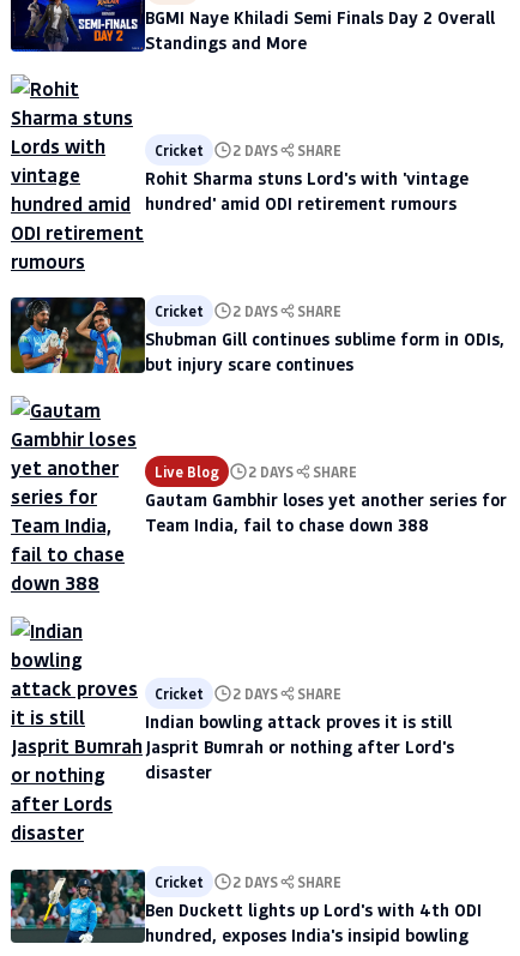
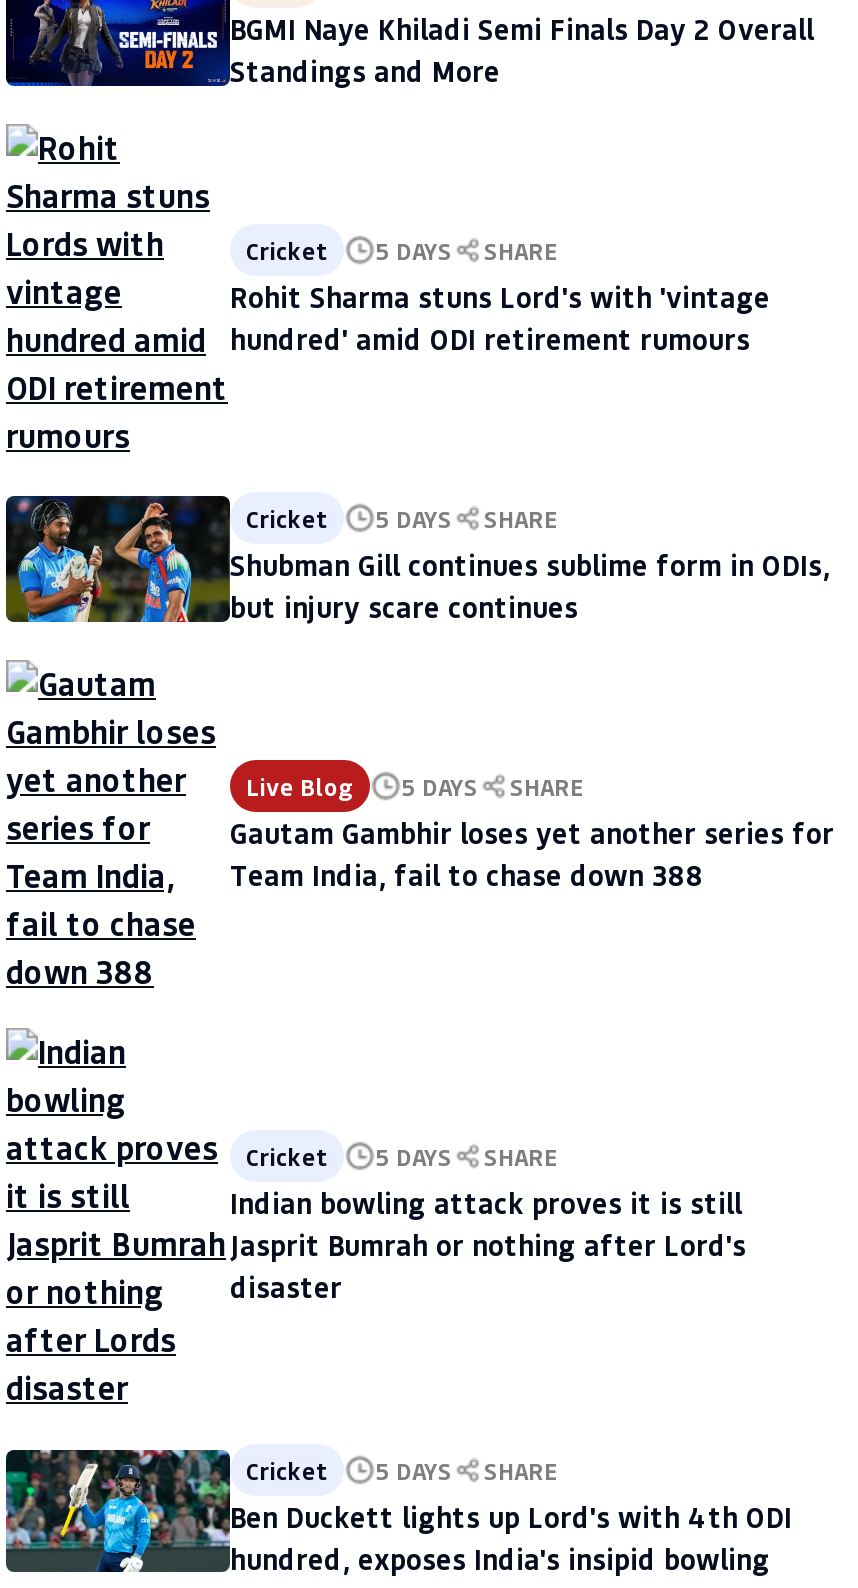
[155,140,341,159] Cricket 2 DAYS SHARE -> [246,233,558,265] Cricket 5 DAYS SHARE
[155,301,341,320] Cricket 2 DAYS SHARE -> [246,501,558,533] Cricket 5 DAYS SHARE
[155,461,357,481] Live Blog 2 DAYS SHARE -> [246,769,584,801] Live Blog 5 DAYS SHARE
[155,684,341,703] Cricket 2 DAYS SHARE -> [246,1140,558,1172] Cricket 5 DAYS SHARE
[155,872,341,891] Cricket 2 DAYS SHARE -> [246,1453,558,1485] Cricket 5 DAYS SHARE

